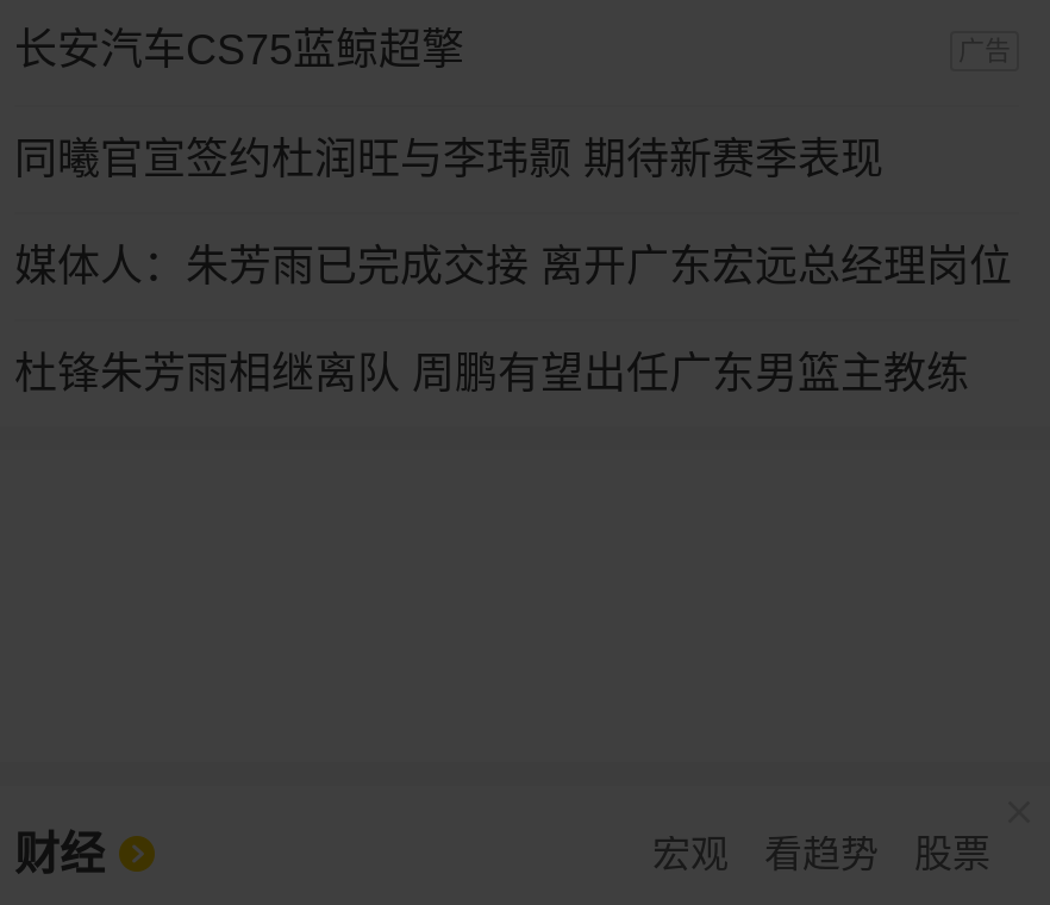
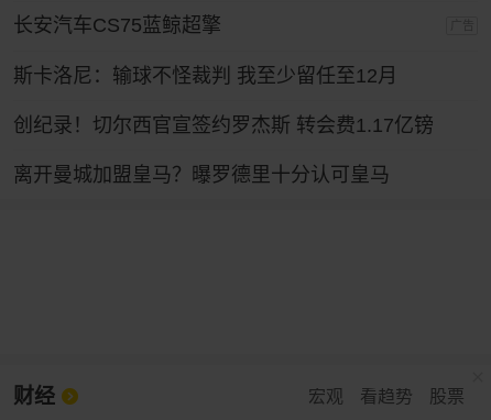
[14,135,883,183] 同曦官宣签约杜润旺与李玮颢 期待新赛季表现 -> [13,65,397,87] 斯卡洛尼：输球不怪裁判 我至少留任至12月
[14,242,1012,290] 媒体人：朱芳雨已完成交接 离开广东宏远总经理岗位 -> [13,114,434,136] 创纪录！切尔西官宣签约罗杰斯 转会费1.17亿镑
[14,350,969,397] 杜锋朱芳雨相继离队 周鹏有望出任广东男篮主教练 -> [13,164,390,186] 离开曼城加盟皇马？曝罗德里十分认可皇马

